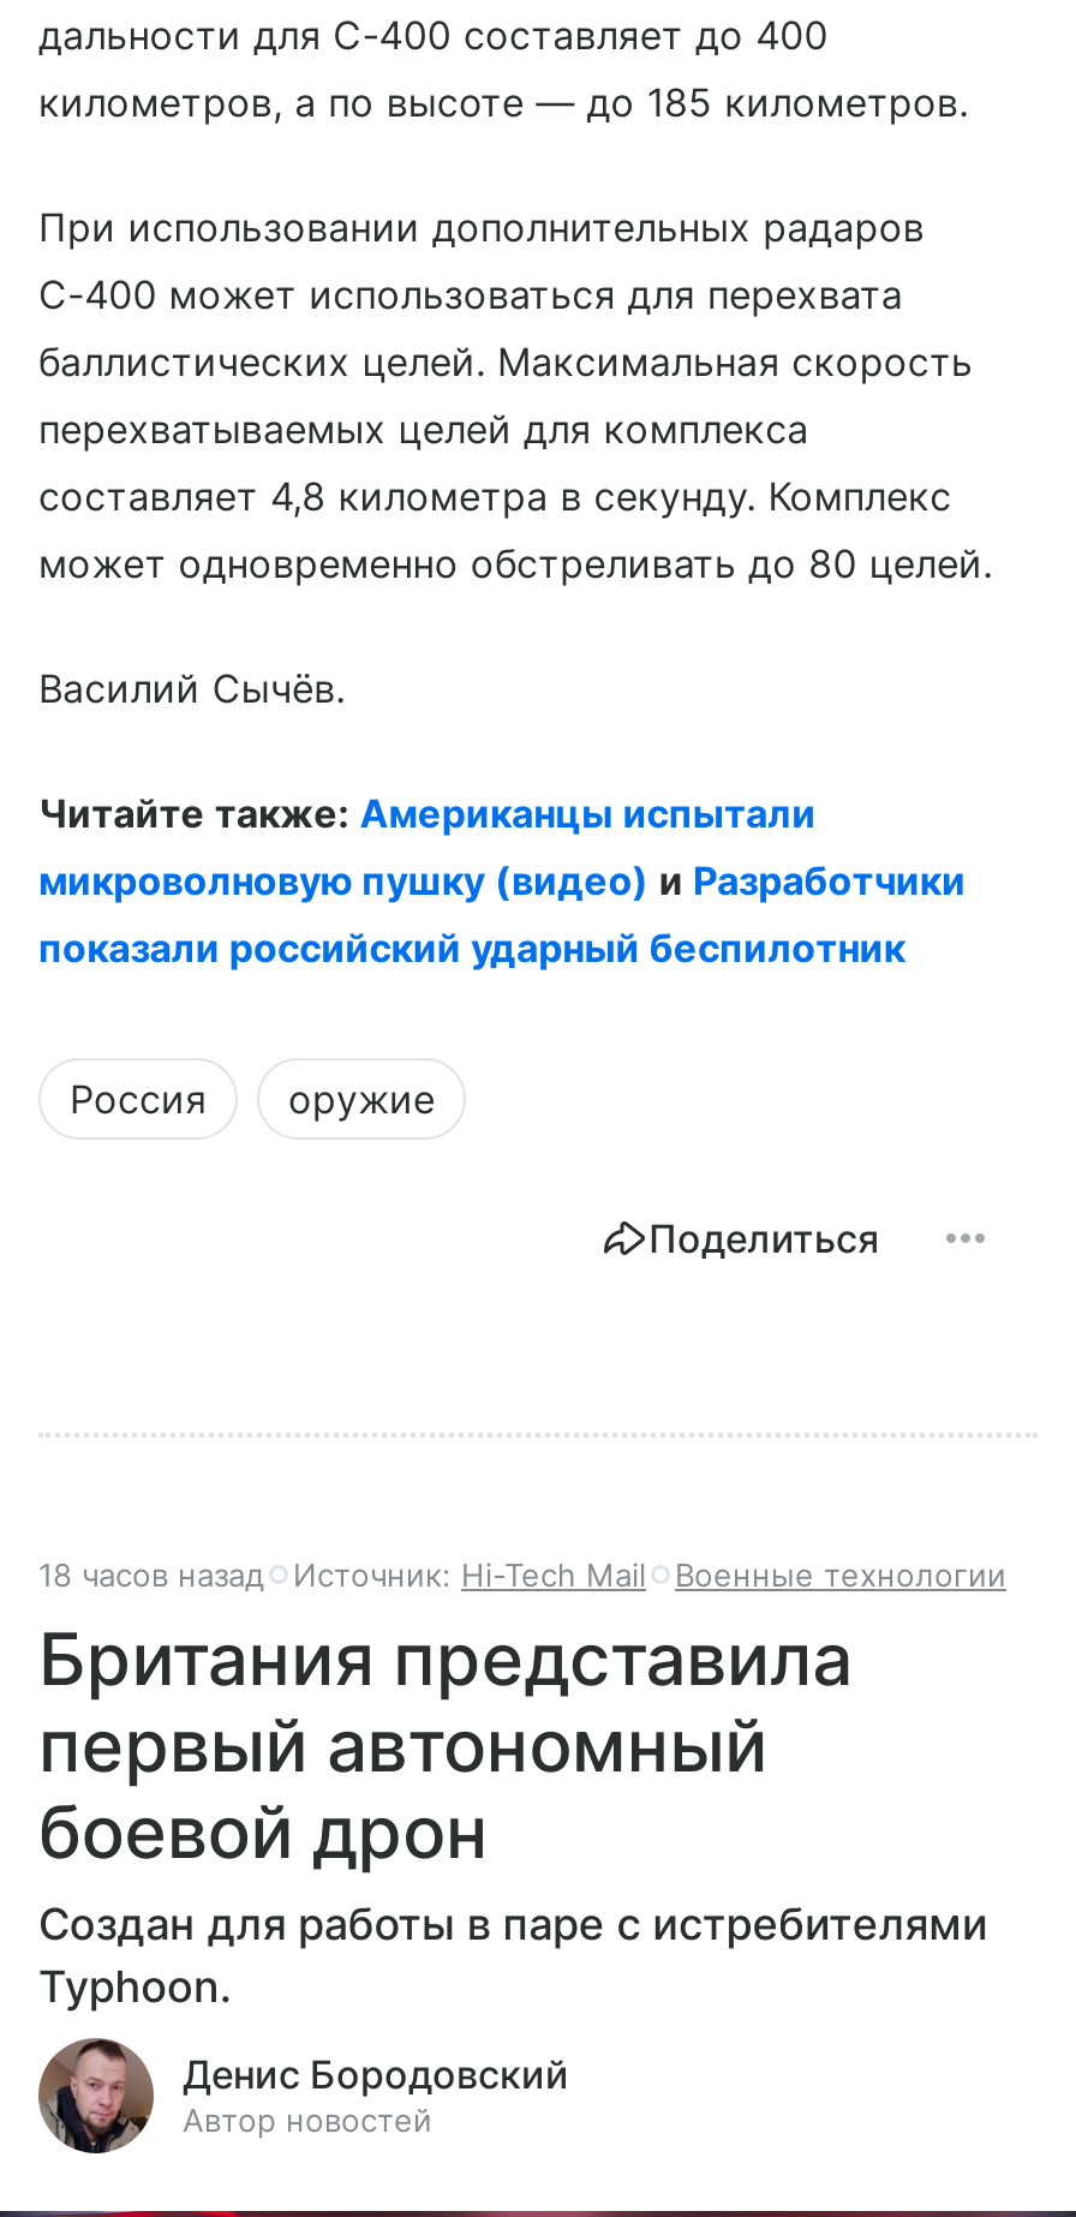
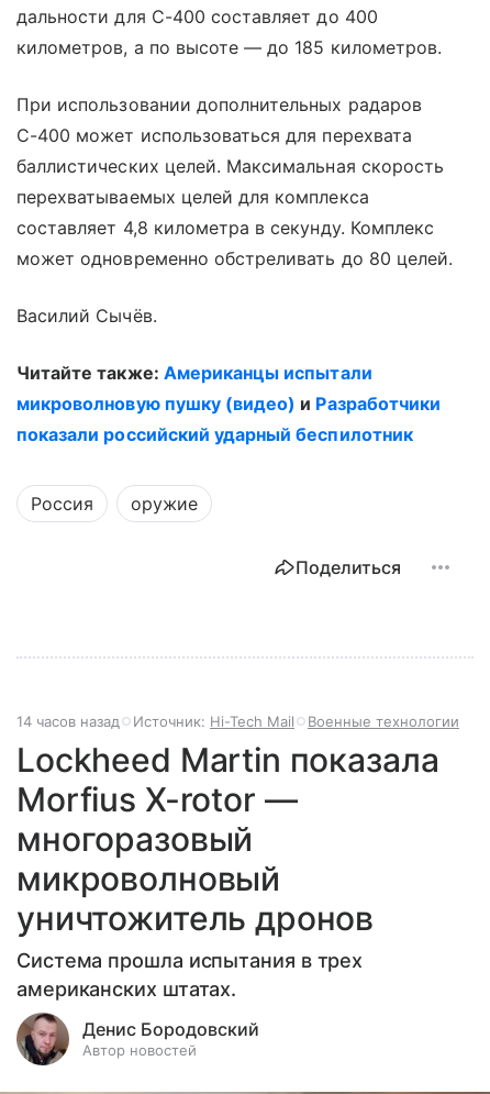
[38,1556,1006,1594] 18 часов назад Источник: Hi-Tech Mail Военные технологии -> [16,712,459,730] 14 часов назад Источник: Hi-Tech Mail Военные технологии
[38,1616,988,2012] Британия представила | первый автономный | боевой дрон | Создан для работы в паре с истребителями | Typhoon. -> [16,740,439,1000] Lockheed Martin показала | Morfius X-rotor — | многоразовый | микроволновый | уничтожитель дронов | Система прошла испытания в трех | американских штатах.

